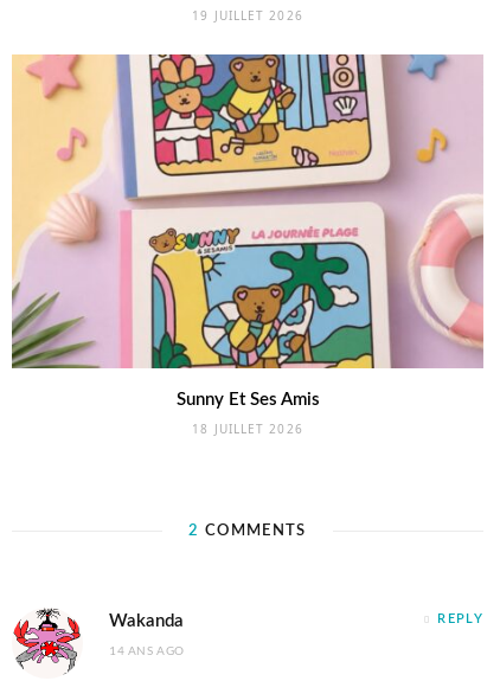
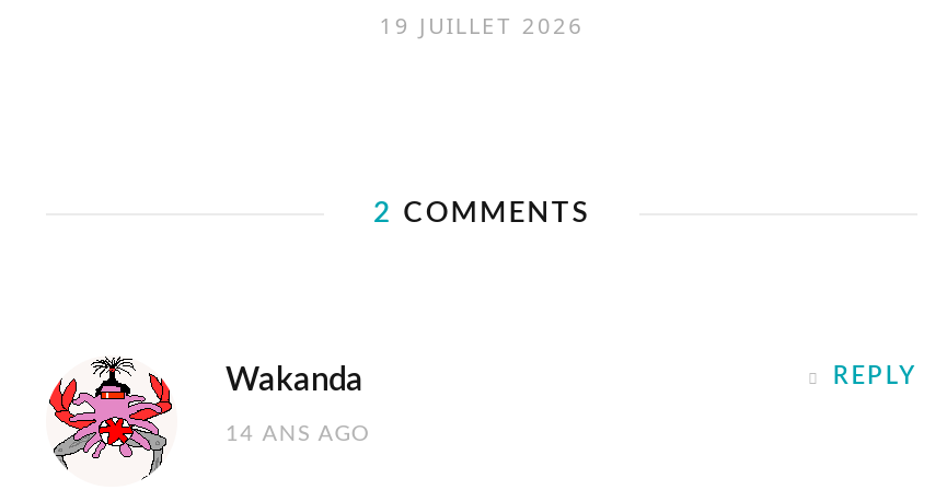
[11,53,485,437] [image] | Sunny Et Ses Amis | 18 JUILLET 2026 -> none

